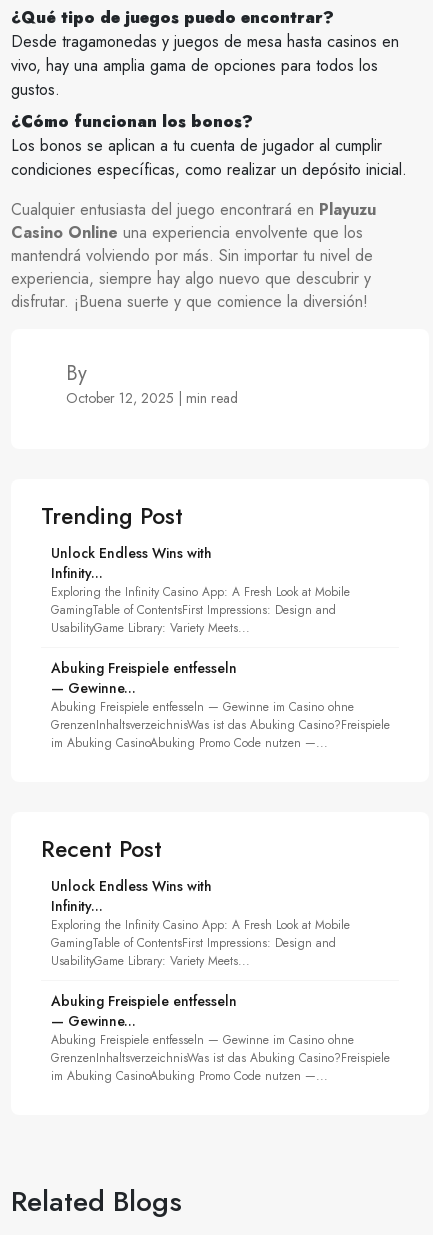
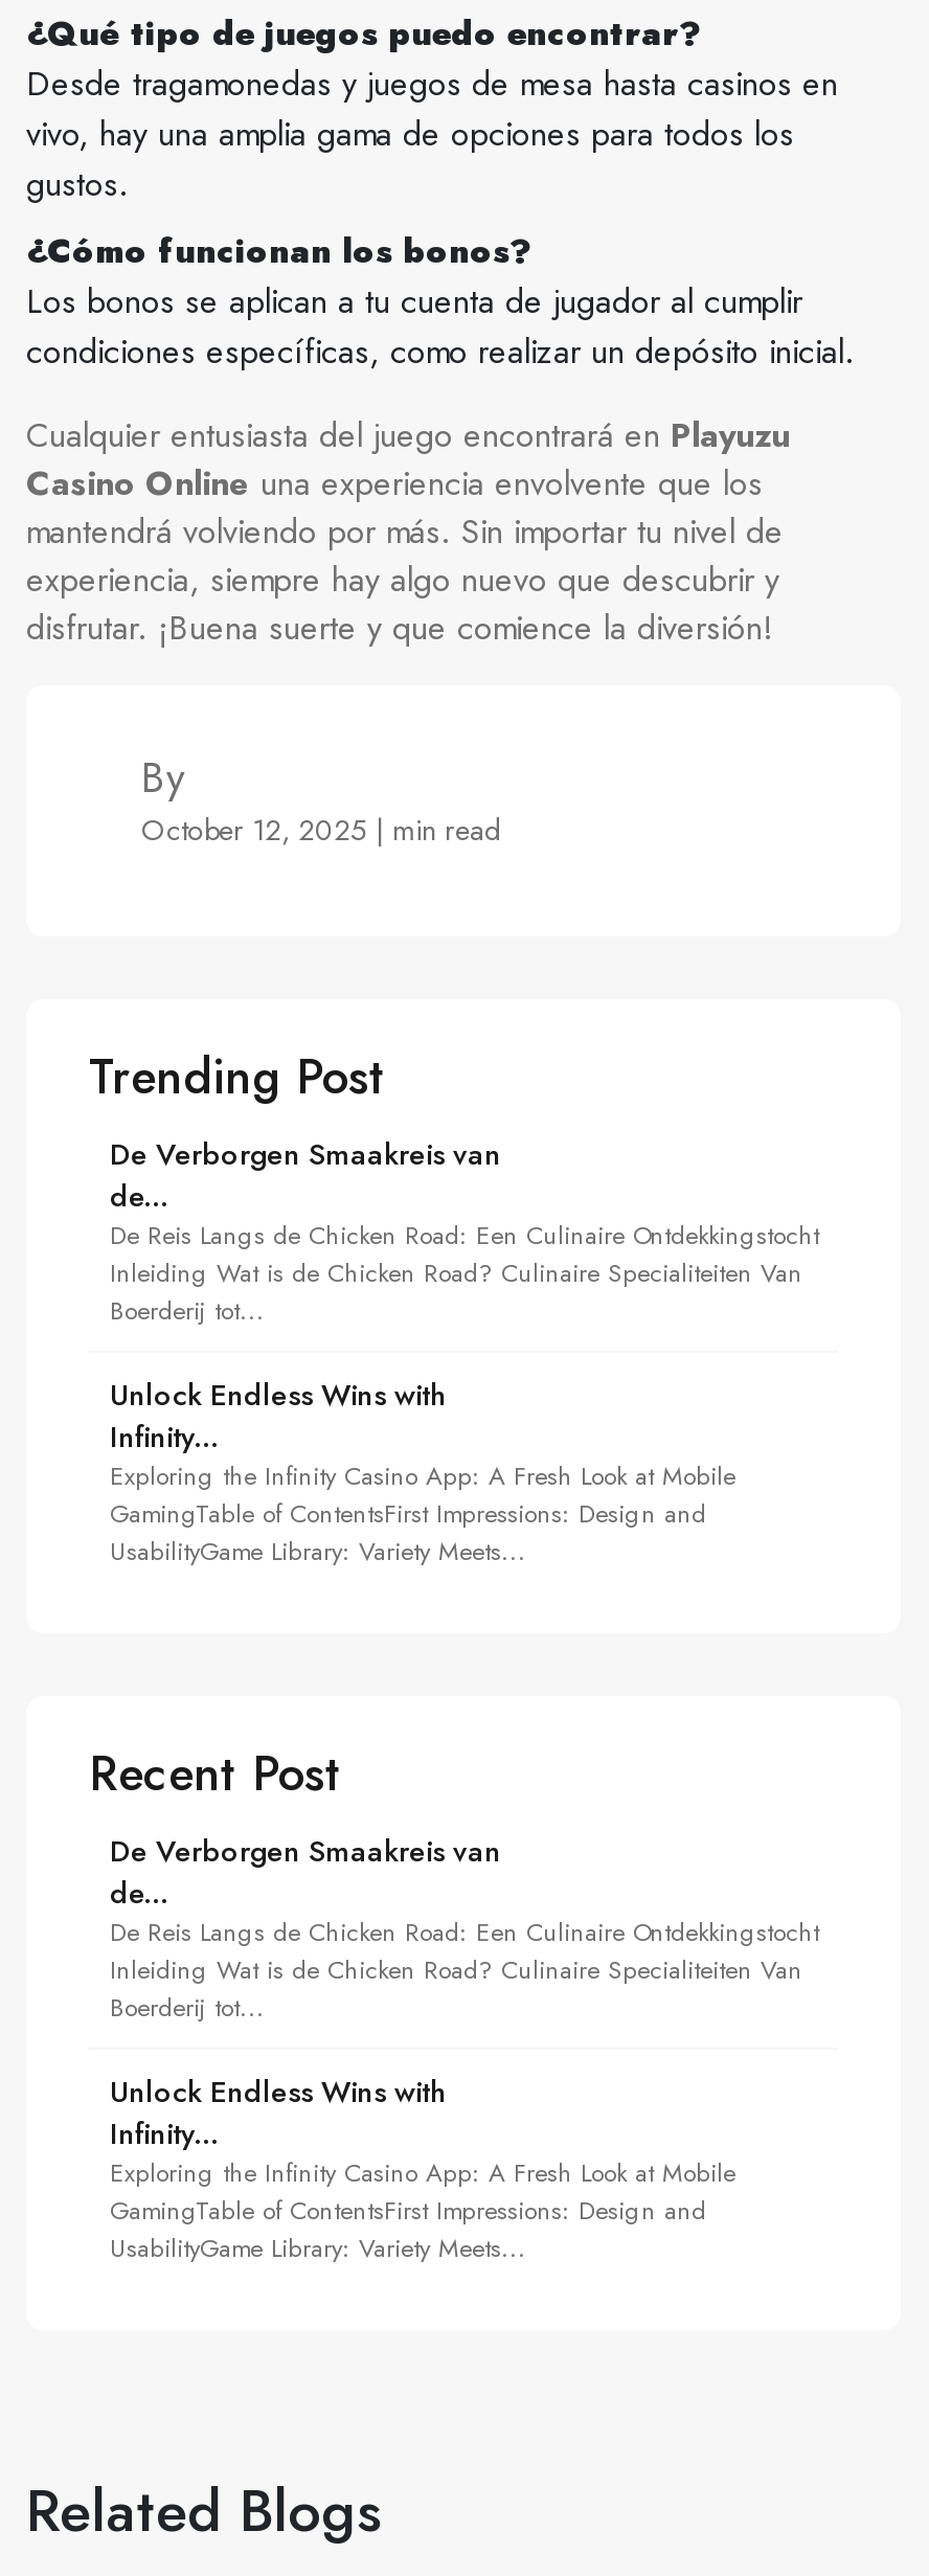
none -> [110,1133,819,1330] De Verborgen Smaakreis van | de... | De Reis Langs de Chicken Road: Een Culinaire Ontdekkingstocht | Inleiding Wat is de Chicken Road? Culinaire Specialiteiten Van | Boerderij tot...
moved [51,543,350,637] -> [110,1374,735,1571]: Unlock Endless Wins with | Infinity... | Exploring the Infinity Casino App: A Fresh Look at Mobile | GamingTable of ContentsFirst Impressions: Design and | UsabilityGame Library: Variety Meets...
[51,658,390,752] Abuking Freispiele entfesseln | — Gewinne... | Abuking Freispiele entfesseln — Gewinne im Casino ohne | GrenzenInhaltsverzeichnisWas ist das Abuking Casino?Freispiele | im Abuking CasinoAbuking Promo Code nutzen —... -> none
none -> [110,1830,819,2027] De Verborgen Smaakreis van | de... | De Reis Langs de Chicken Road: Een Culinaire Ontdekkingstocht | Inleiding Wat is de Chicken Road? Culinaire Specialiteiten Van | Boerderij tot...
moved [51,876,350,970] -> [110,2071,735,2267]: Unlock Endless Wins with | Infinity... | Exploring the Infinity Casino App: A Fresh Look at Mobile | GamingTable of ContentsFirst Impressions: Design and | UsabilityGame Library: Variety Meets...
[51,991,390,1085] Abuking Freispiele entfesseln | — Gewinne... | Abuking Freispiele entfesseln — Gewinne im Casino ohne | GrenzenInhaltsverzeichnisWas ist das Abuking Casino?Freispiele | im Abuking CasinoAbuking Promo Code nutzen —... -> none

